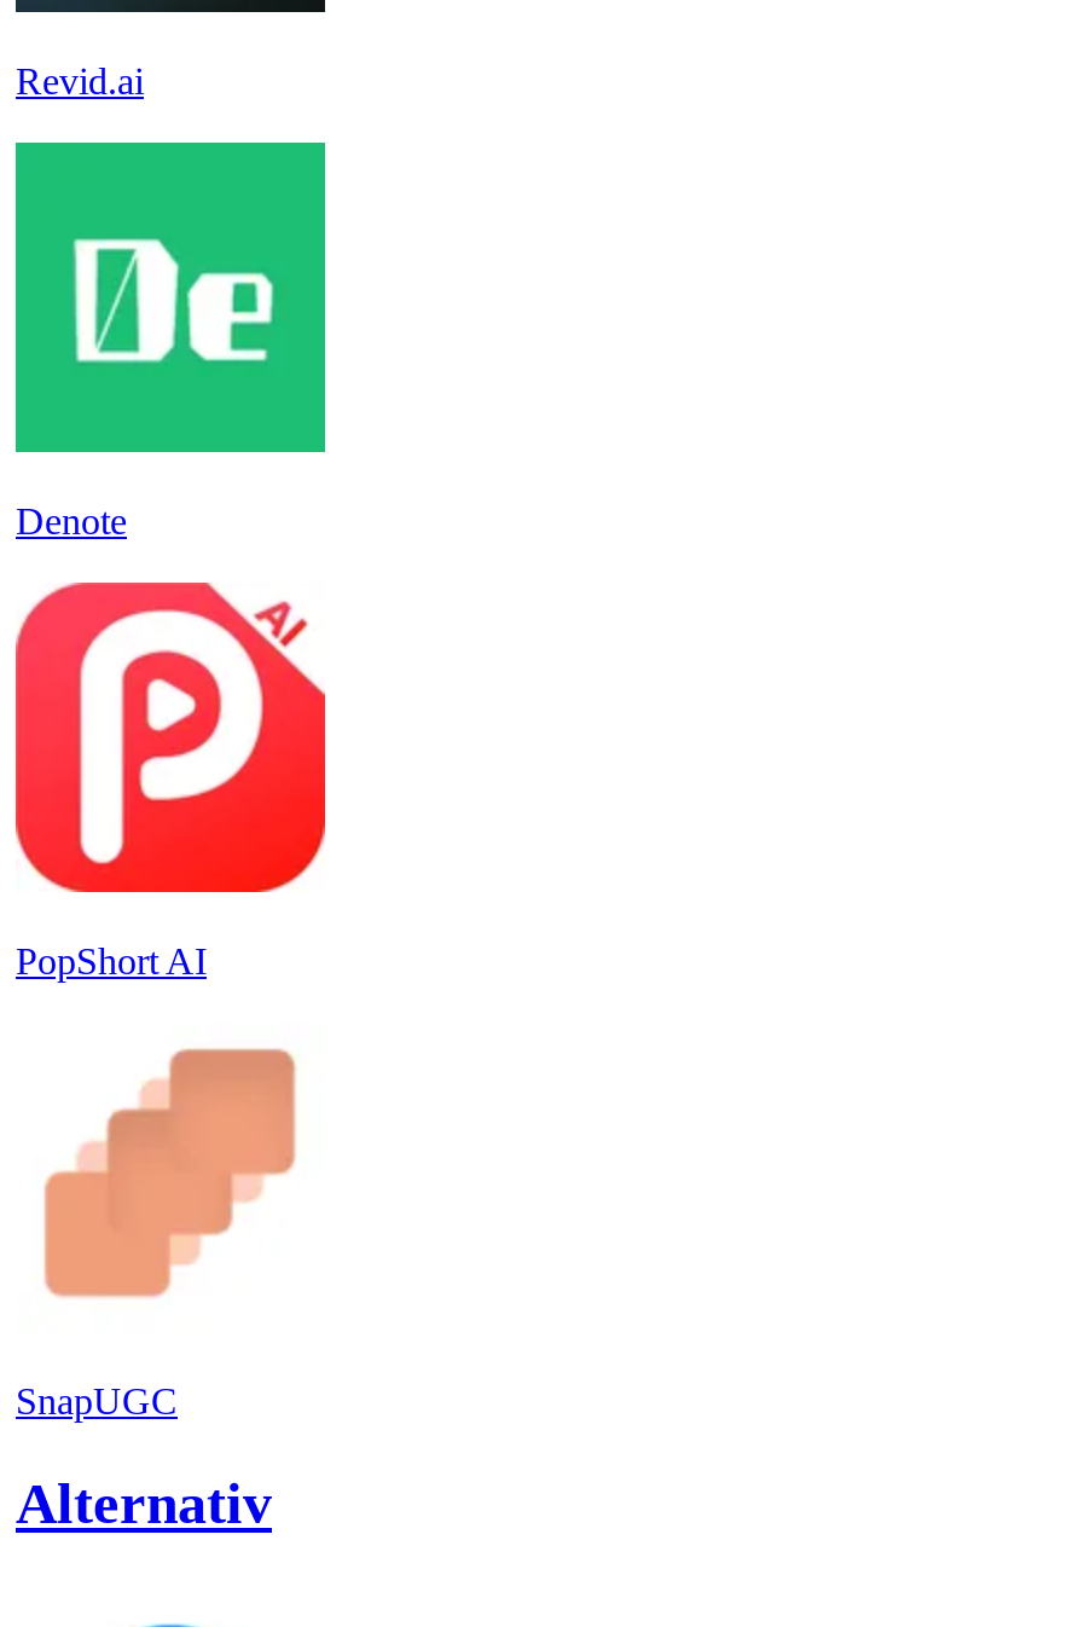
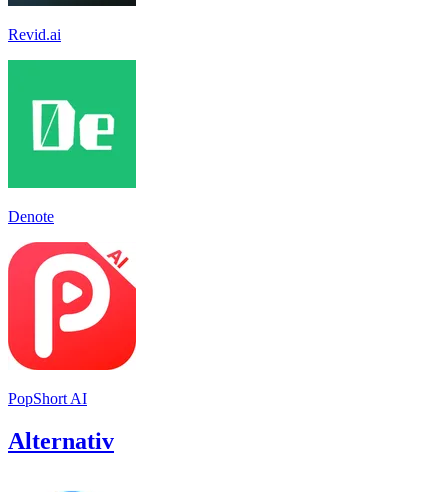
[16,1030,298,1421] [image] | SnapUGC -> none

